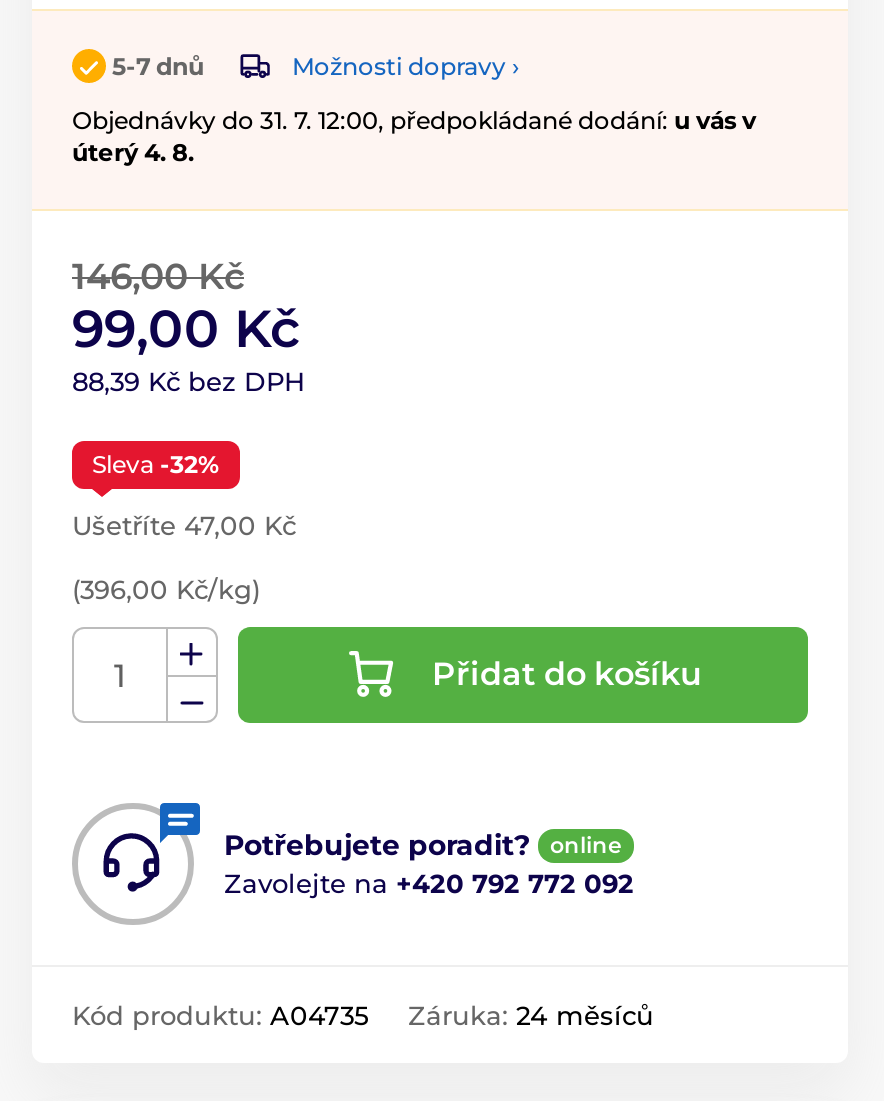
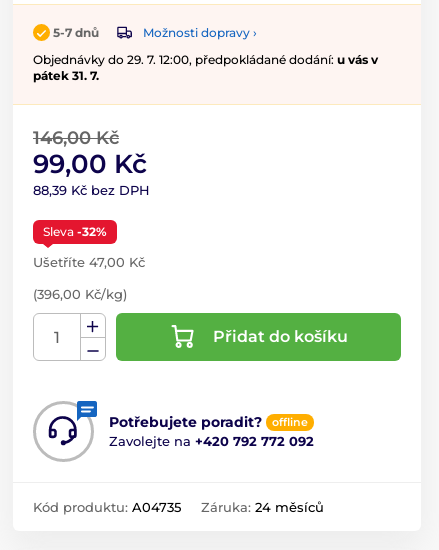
[72,105,756,167] Objednávky do 31. 7. 12:00, předpokládané dodání: u vás v | úterý 4. 8. -> [33,52,378,83] Objednávky do 29. 7. 12:00, předpokládané dodání: u vás v | pátek 31. 7.
[550,831,622,859] online -> [272,415,308,429] offline

